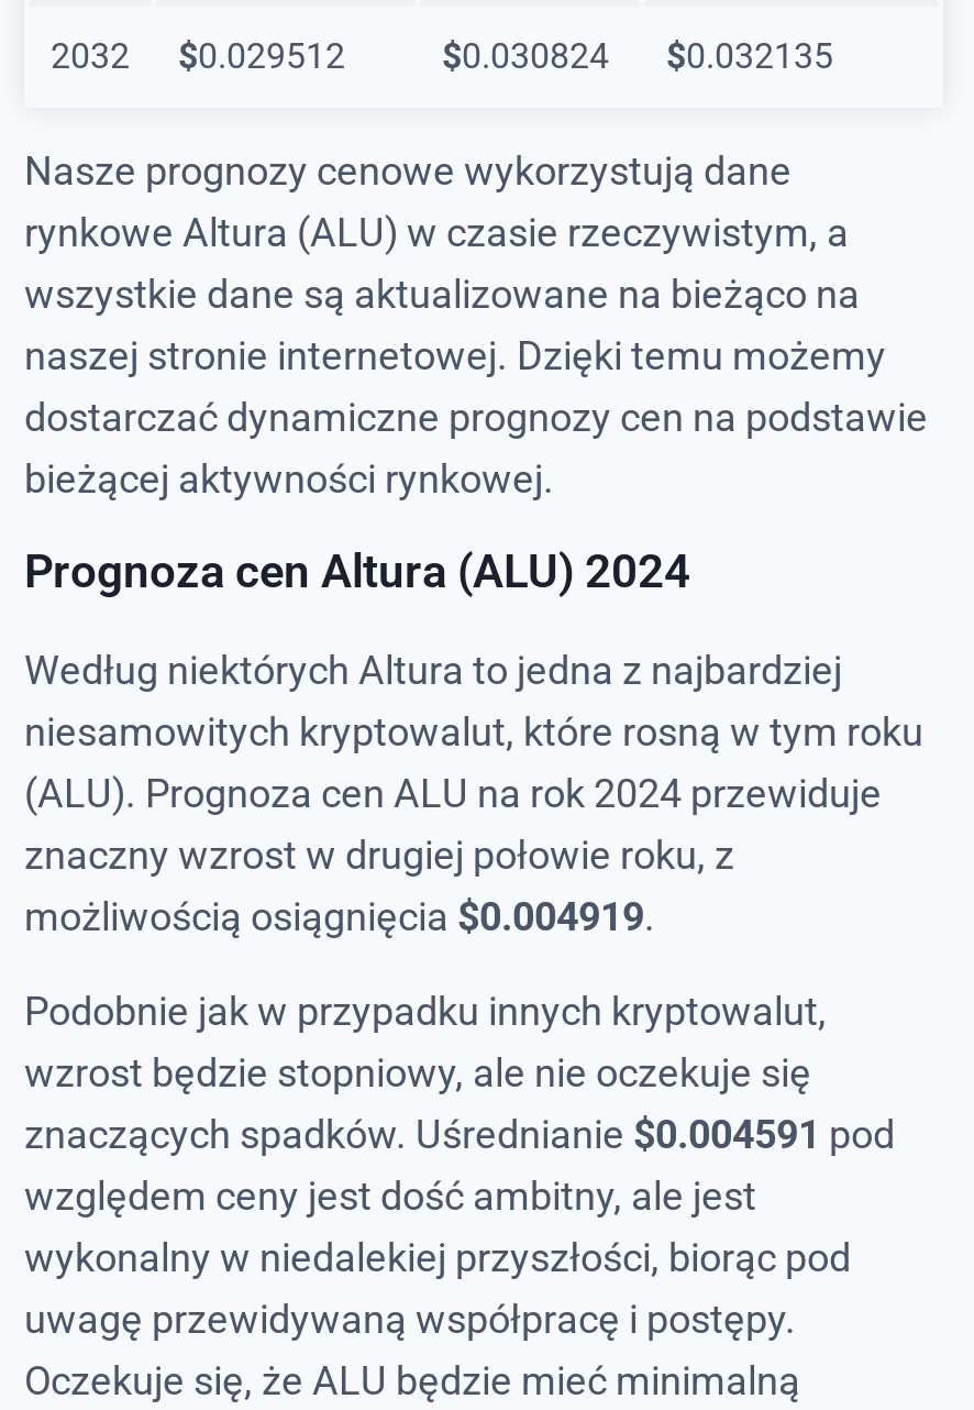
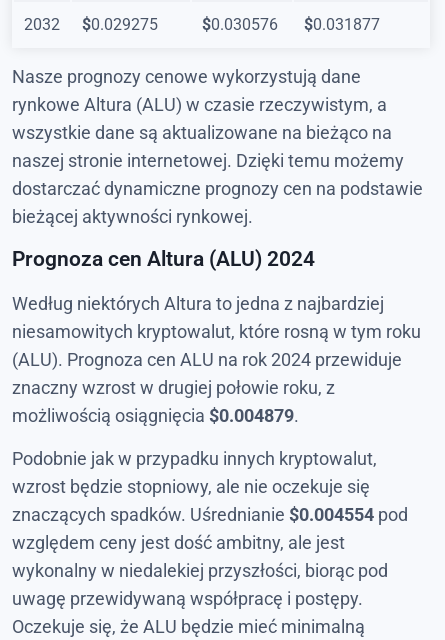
[51,35,345,77] 2032 $0.029512 -> [24,15,158,34] 2032 $0.029275
[442,35,609,77] $0.030824 -> [202,15,278,34] $0.030576
[666,35,833,77] $0.032135 -> [304,15,380,34] $0.031877
[24,893,655,939] możliwością osiągnięcia $0.004919. -> [12,405,299,426] możliwością osiągnięcia $0.004879.
[24,1110,895,1157] znaczących spadków. Uśrednianie $0.004591 pod -> [12,504,408,525] znaczących spadków. Uśrednianie $0.004554 pod

